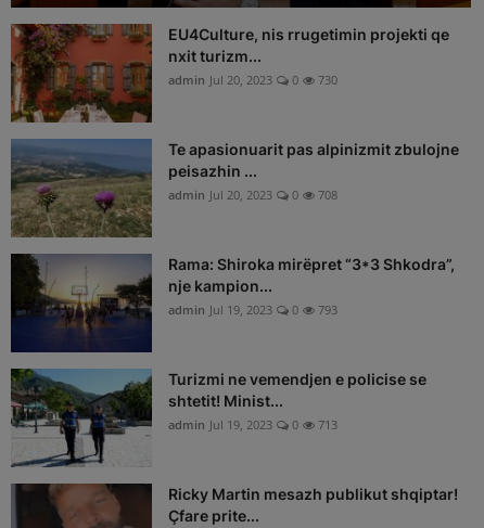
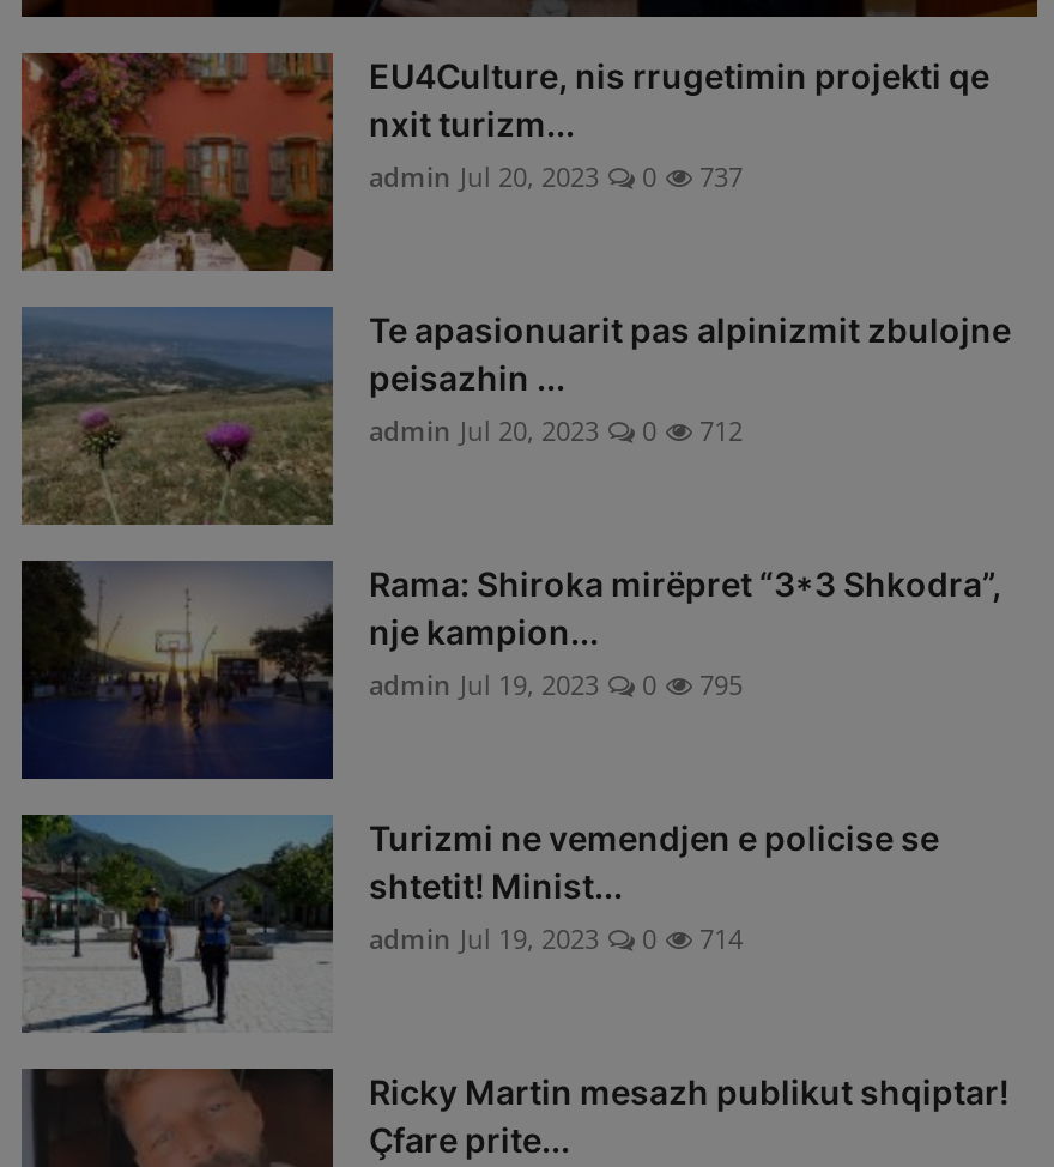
[168,71,337,87] admin Jul 20, 2023 0 730 -> [369,157,743,193] admin Jul 20, 2023 0 737
[168,186,337,202] admin Jul 20, 2023 0 708 -> [369,411,743,447] admin Jul 20, 2023 0 712
[168,301,337,317] admin Jul 19, 2023 0 793 -> [369,665,743,701] admin Jul 19, 2023 0 795
[168,416,337,432] admin Jul 19, 2023 0 713 -> [369,919,743,955] admin Jul 19, 2023 0 714

